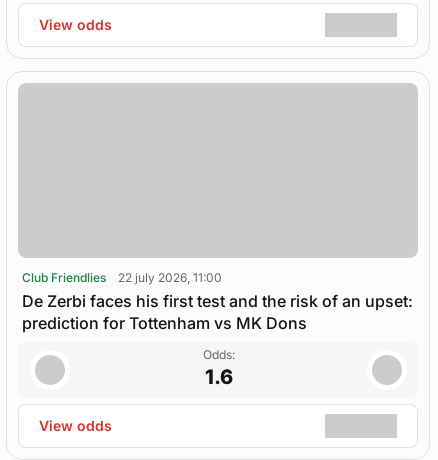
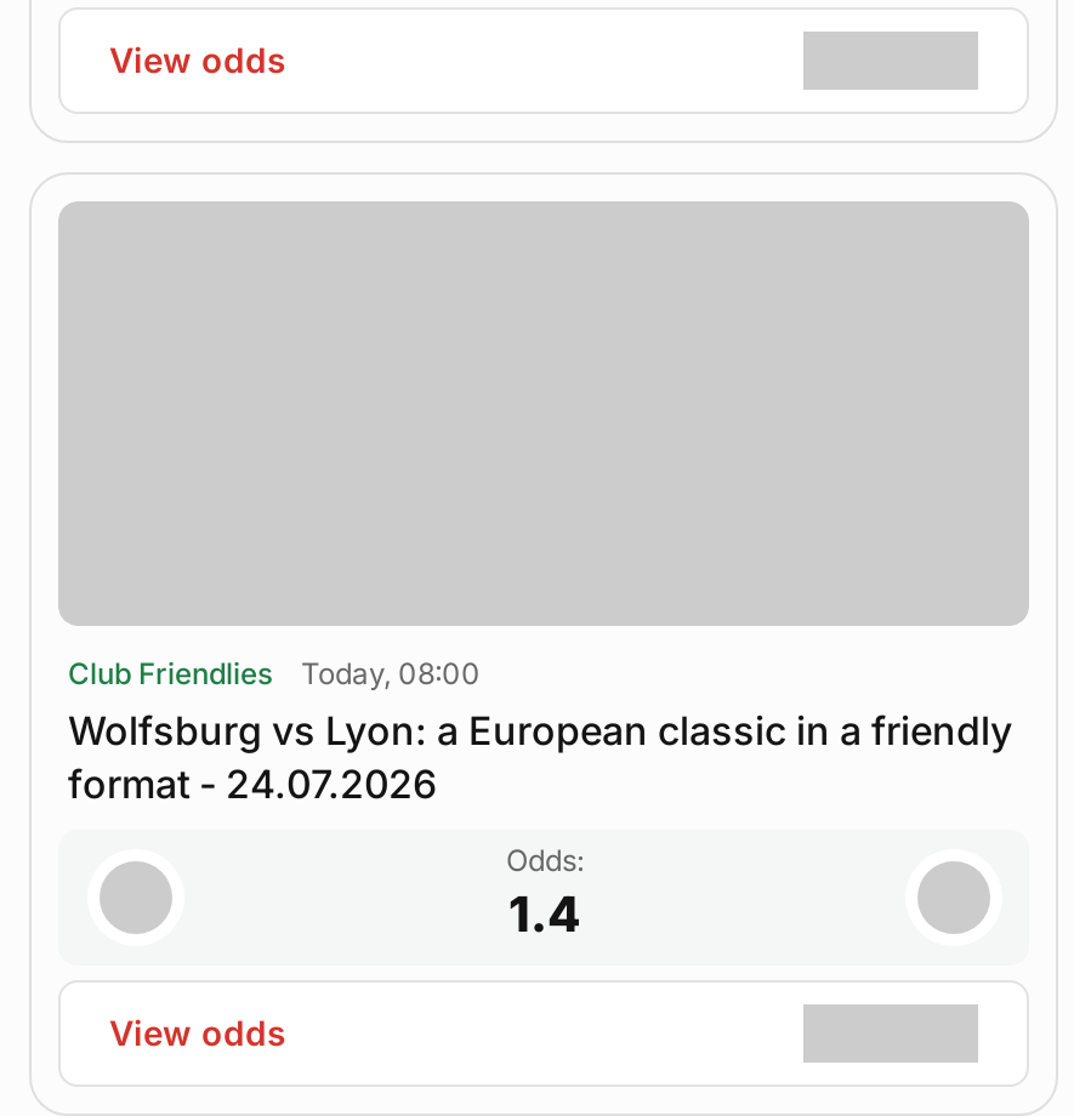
[22,270,413,333] 22 july 2026, 11:00 | De Zerbi faces his first test and the risk of an upset: | prediction for Tottenham vs MK Dons -> [68,655,1012,807] Today, 08:00 | Wolfsburg vs Lyon: a European classic in a friendly | format - 24.07.2026
[204,365,232,389] 1.6 -> [508,885,581,943] 1.4

